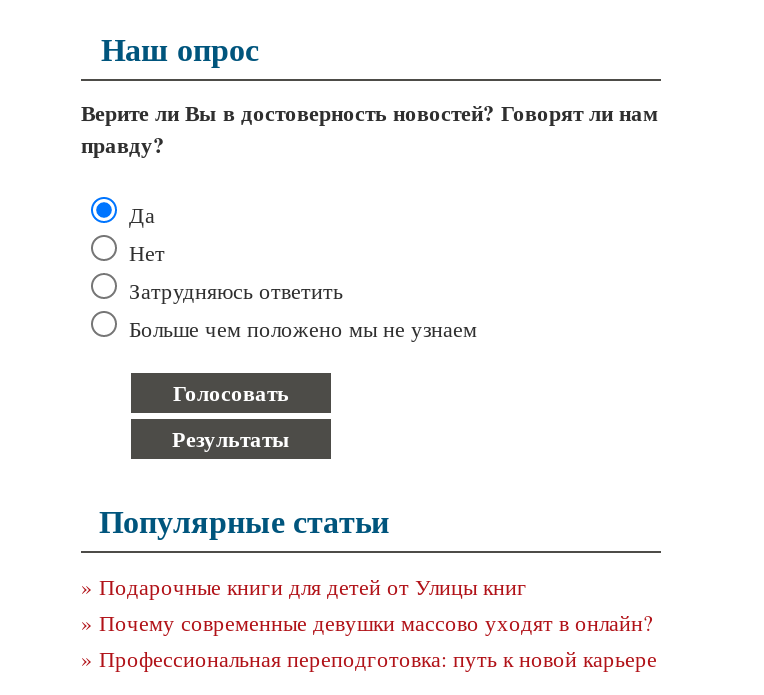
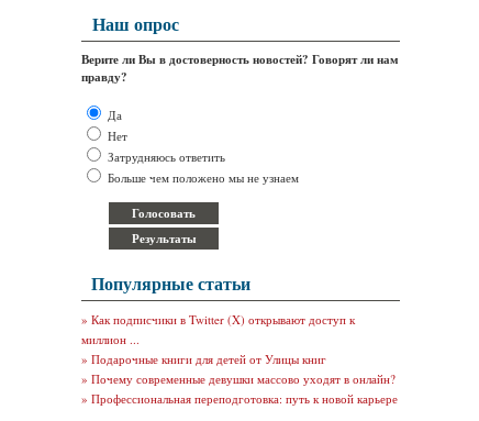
none -> [81,311,355,347] » Как подписчики в Twitter (X) открывают доступ к | миллион ...

